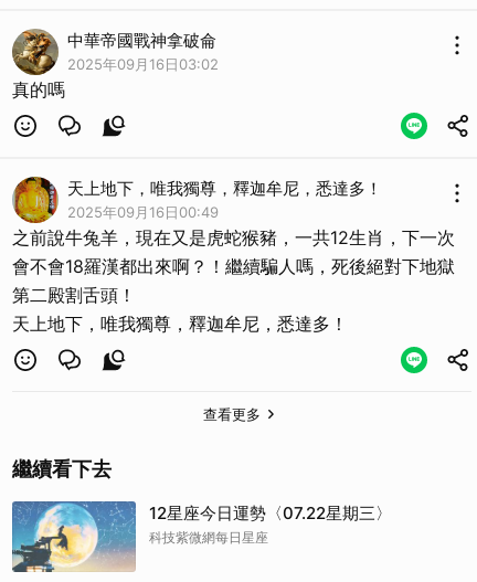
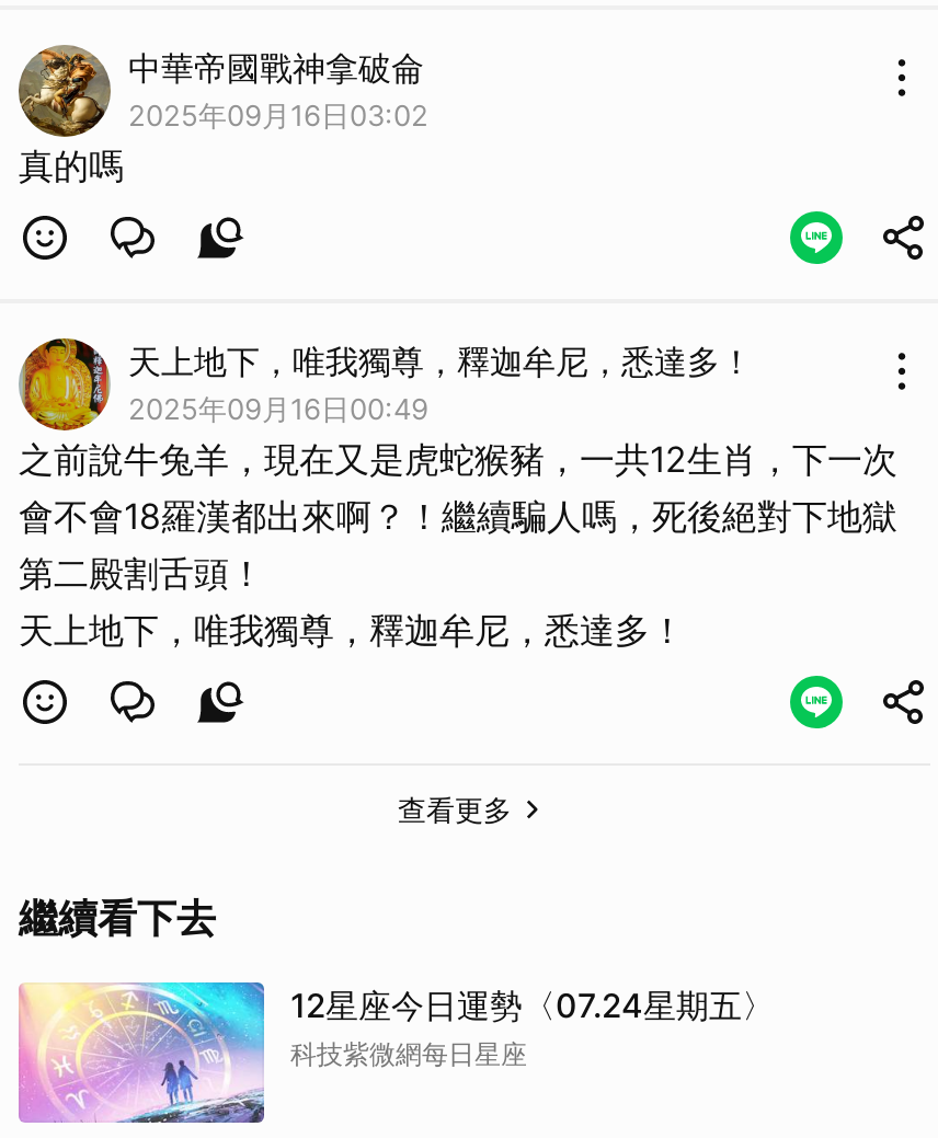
[11,500,392,573] [image] | 12星座今日運勢〈07.22星期三〉 -> [16,980,775,1125] [image] | 12星座今日運勢〈07.24星期五〉

